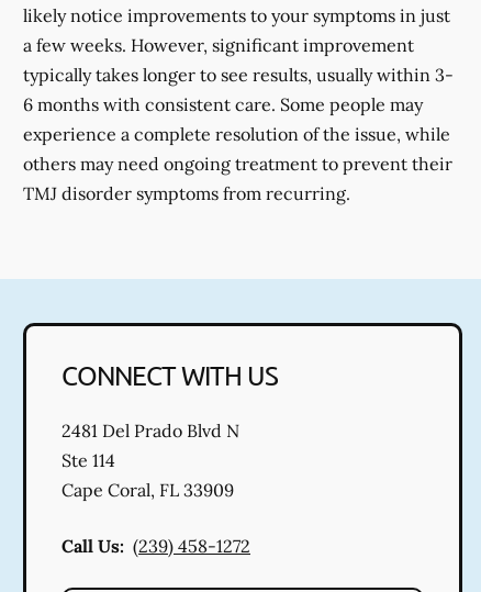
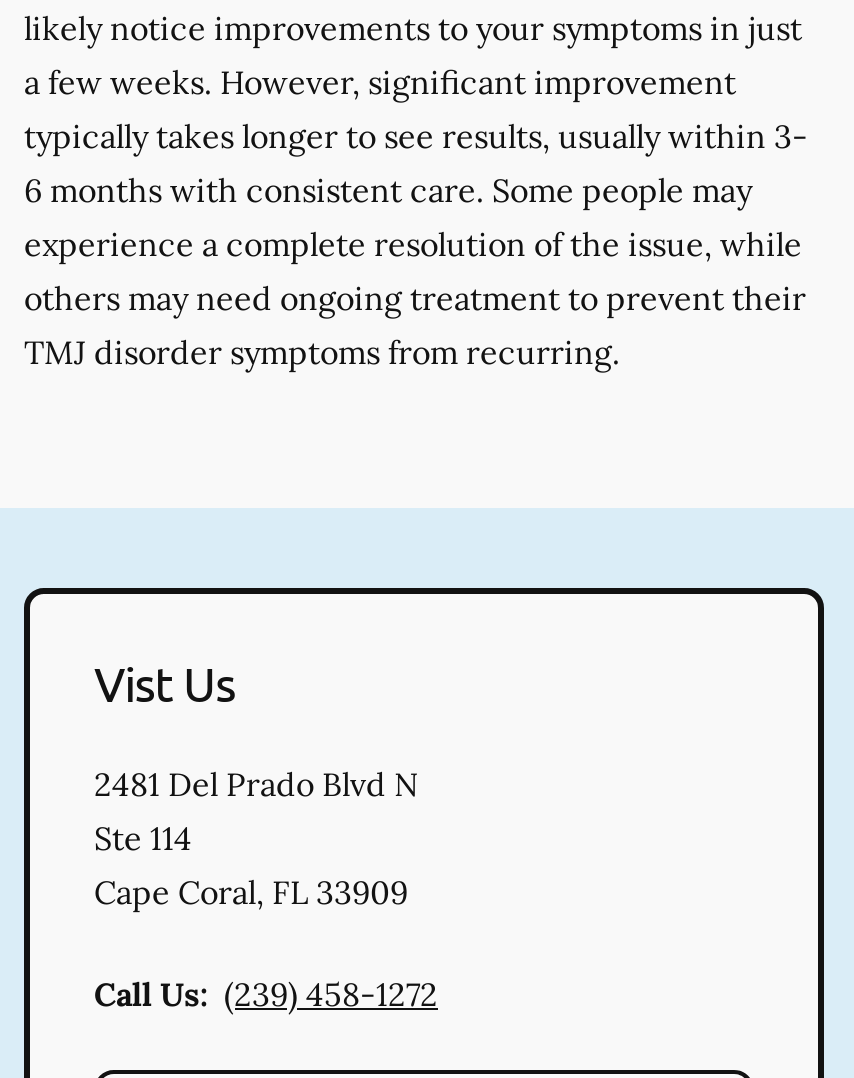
[61,359,278,391] CONNECT WITH US -> [94,654,235,712] Vist Us

